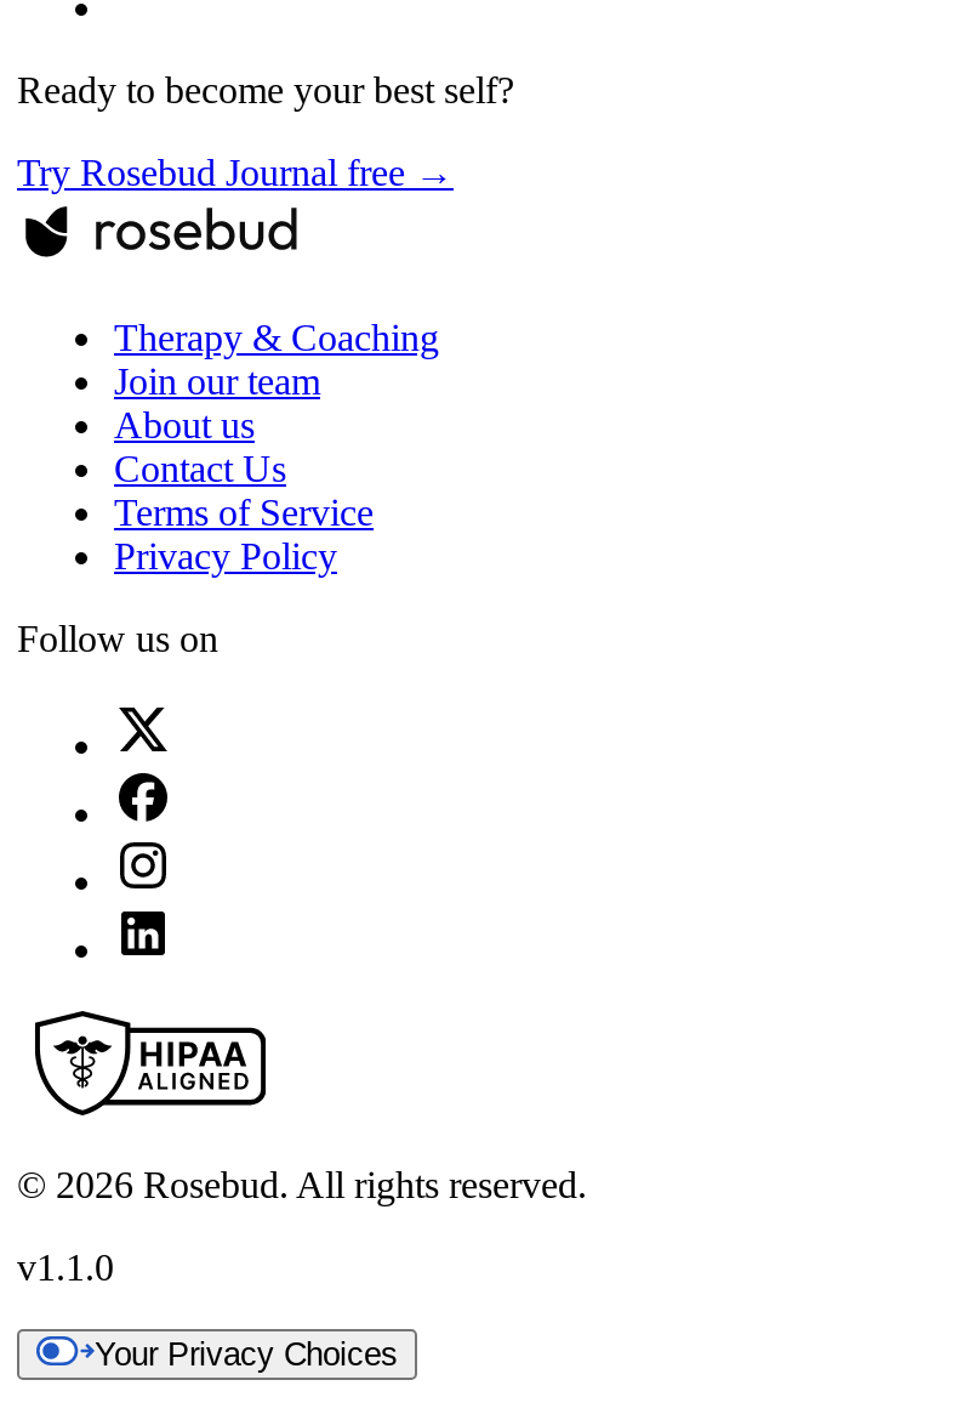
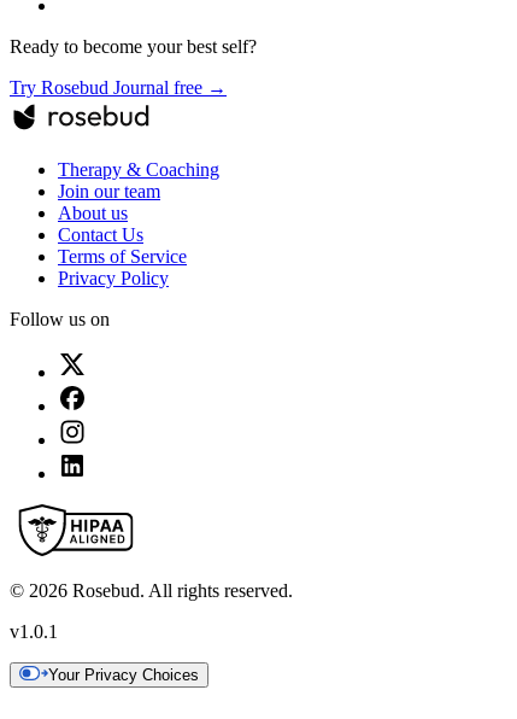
[17,1247,114,1288] v1.1.0 -> [10,622,58,642] v1.0.1

